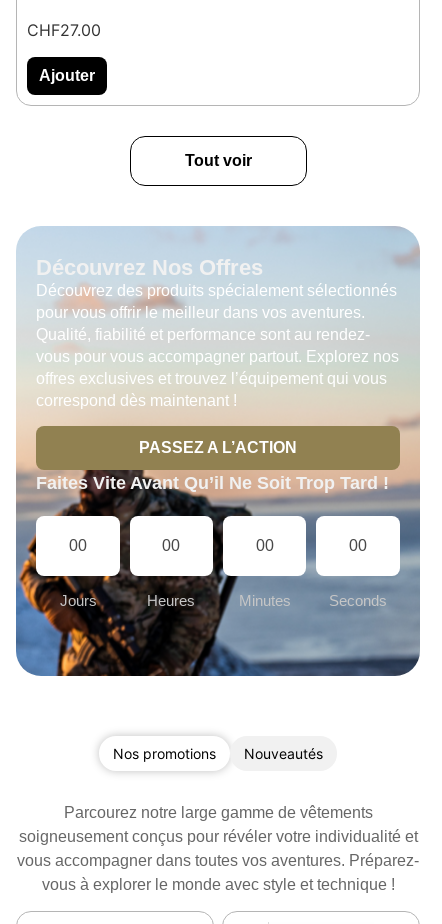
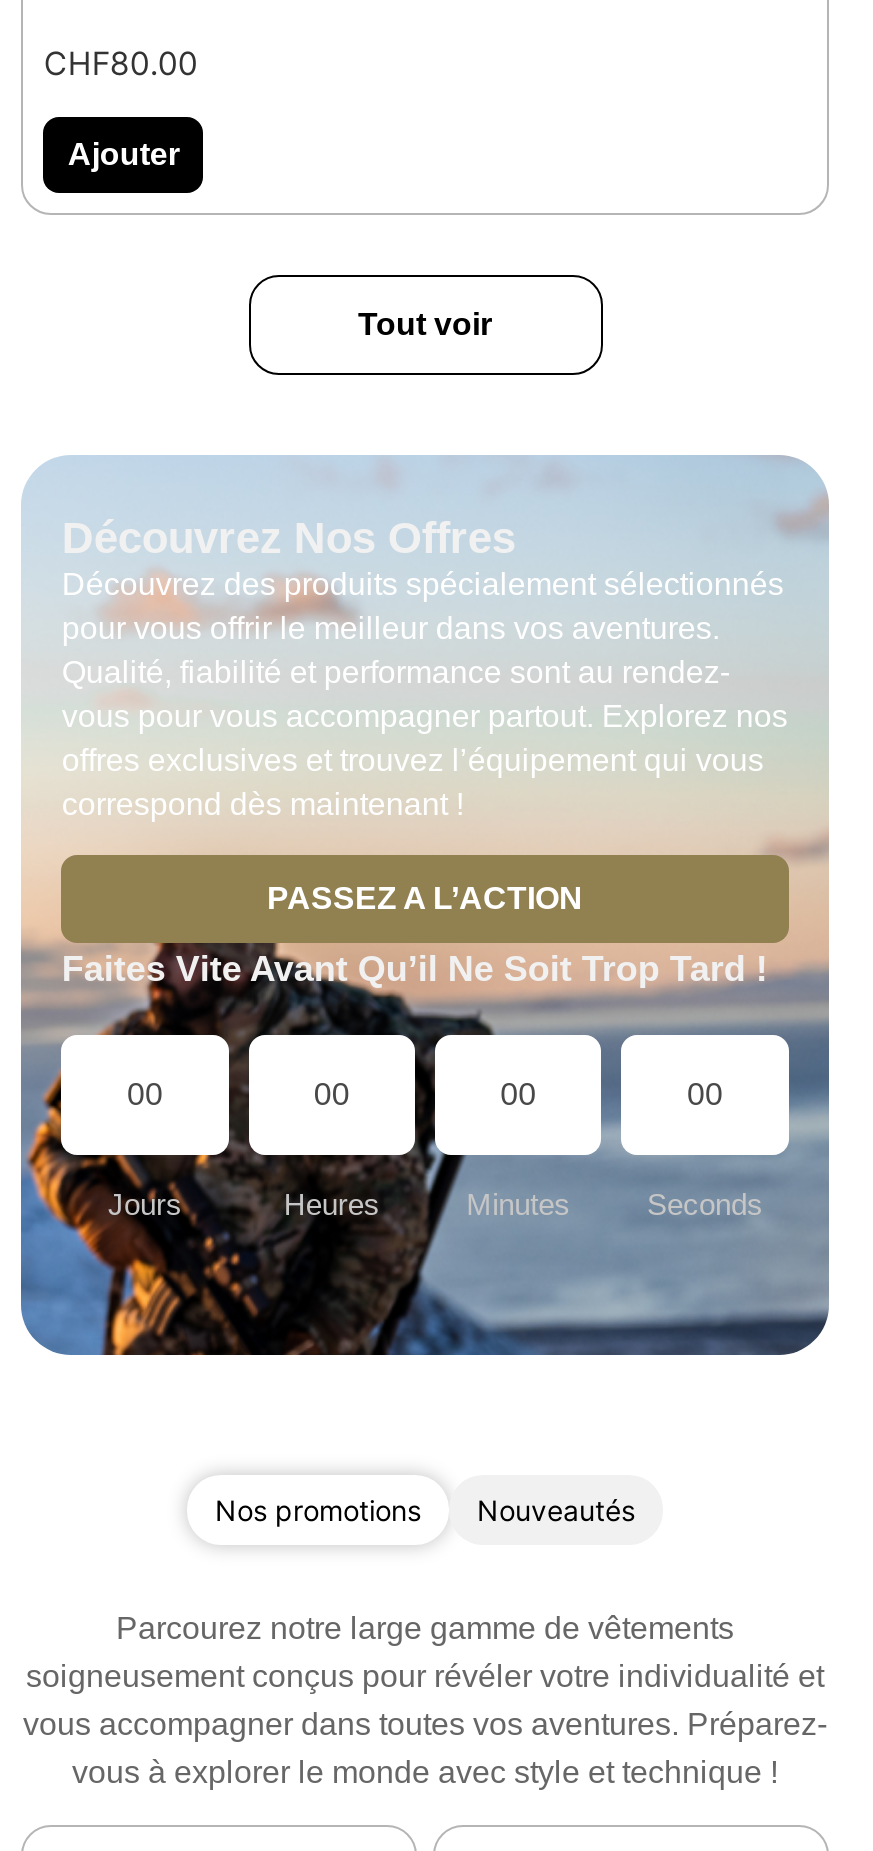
[27,20,101,40] CHF27.00 -> [44,44,198,84] CHF80.00

